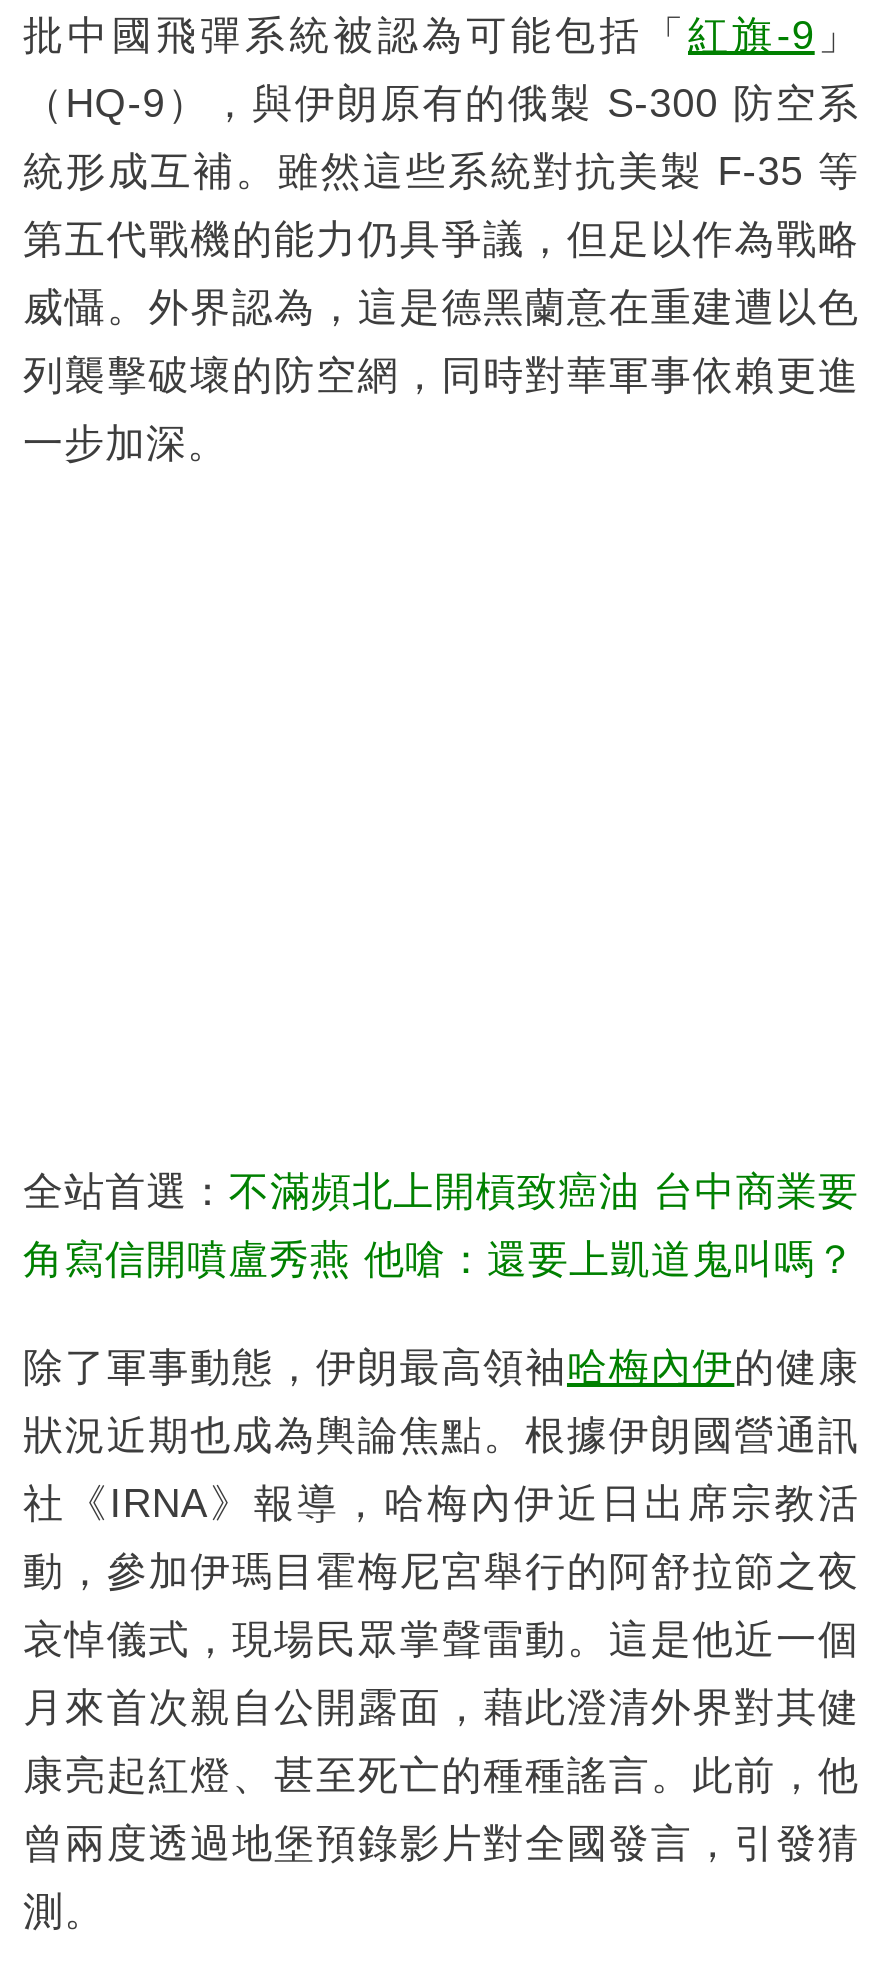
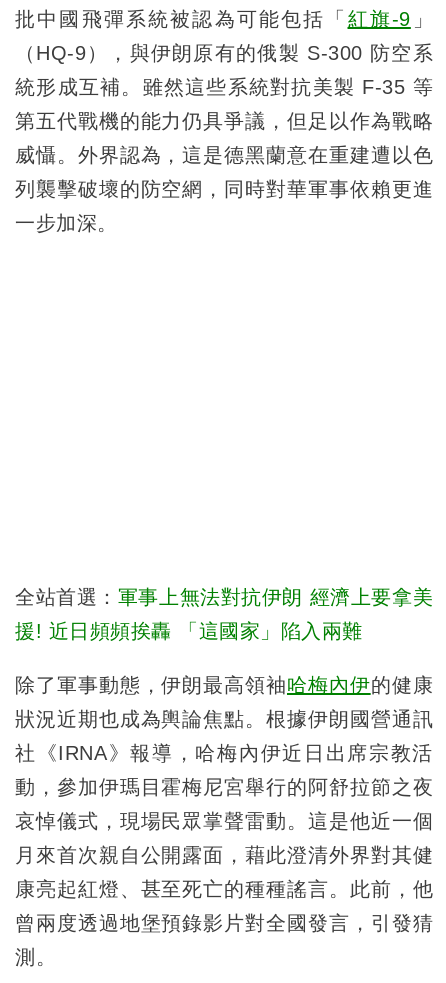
[23,1168,859,1212] 全站首選：不滿頻北上開槓致癌油 台中商業要 -> [15,586,433,608] 全站首選：軍事上無法對抗伊朗 經濟上要拿美
[23,1236,856,1280] 角寫信開噴盧秀燕 他嗆：還要上凱道鬼叫嗎？ -> [15,620,362,642] 援! 近日頻頻挨轟 「這國家」陷入兩難

